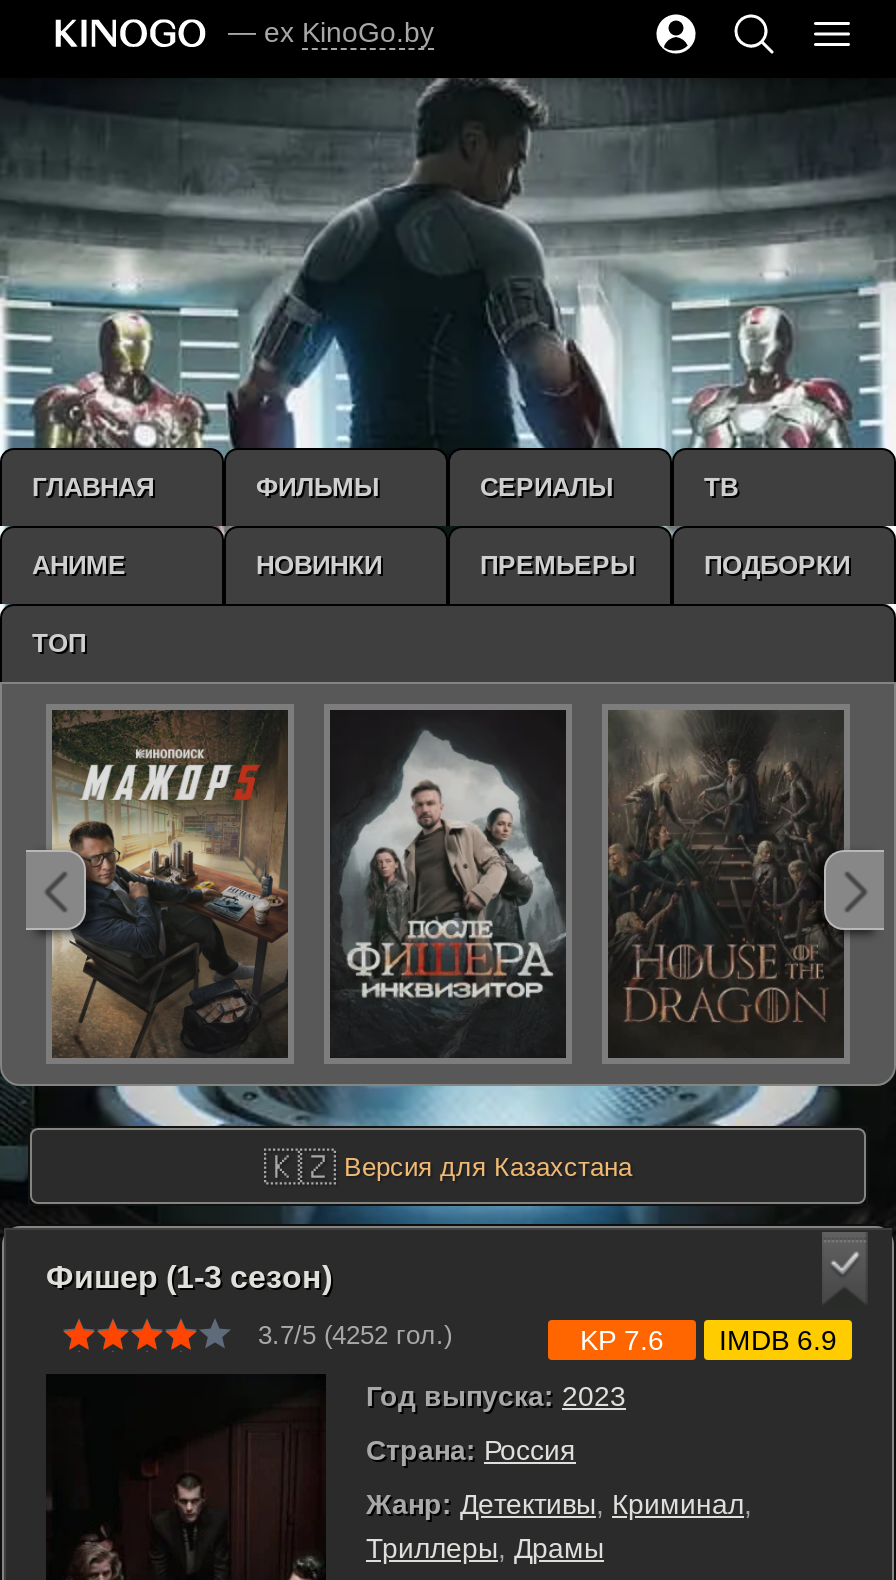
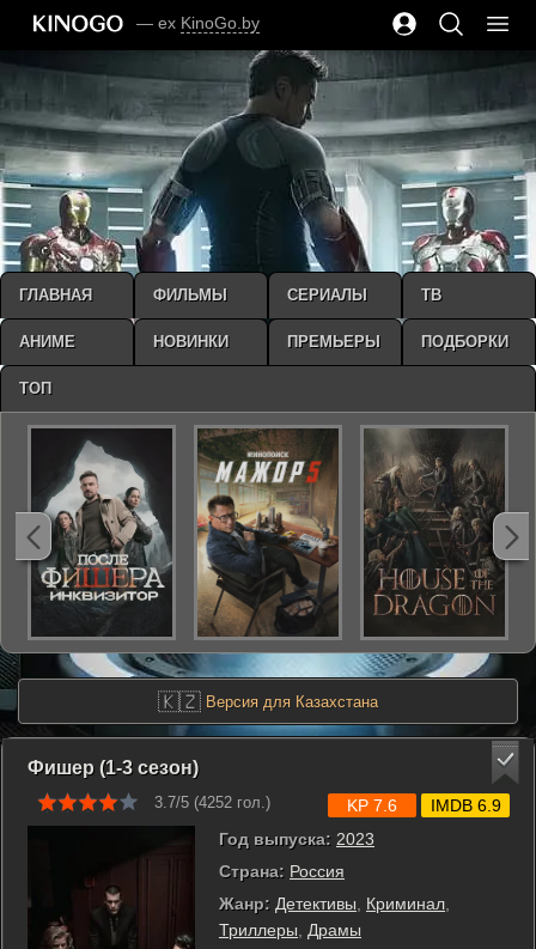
[50,712,288,1056] [image] -> [30,428,172,637] [image]
[328,710,566,1058] [image] -> [196,430,339,635] [image]

